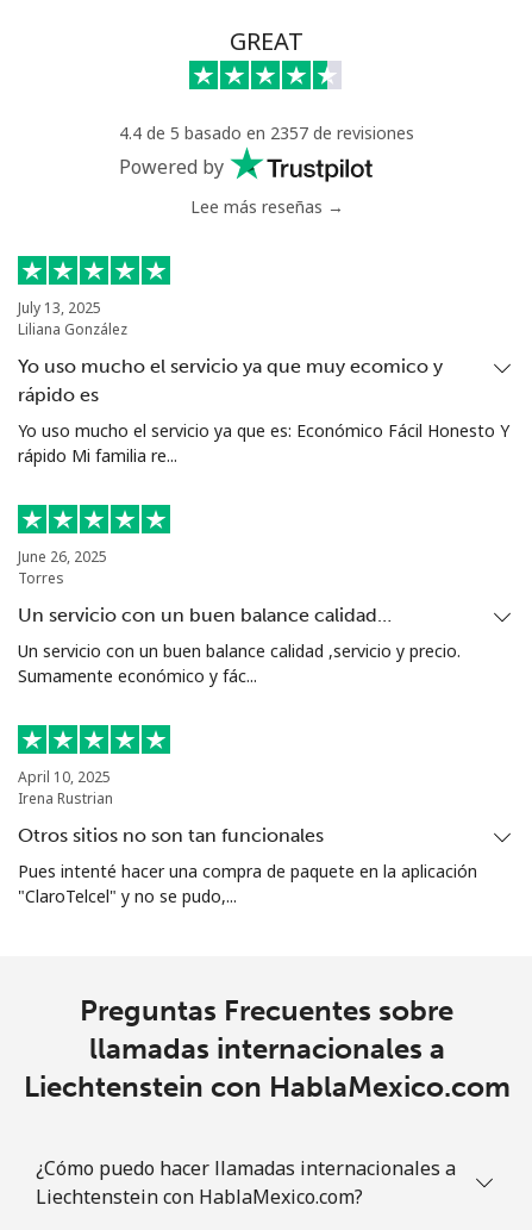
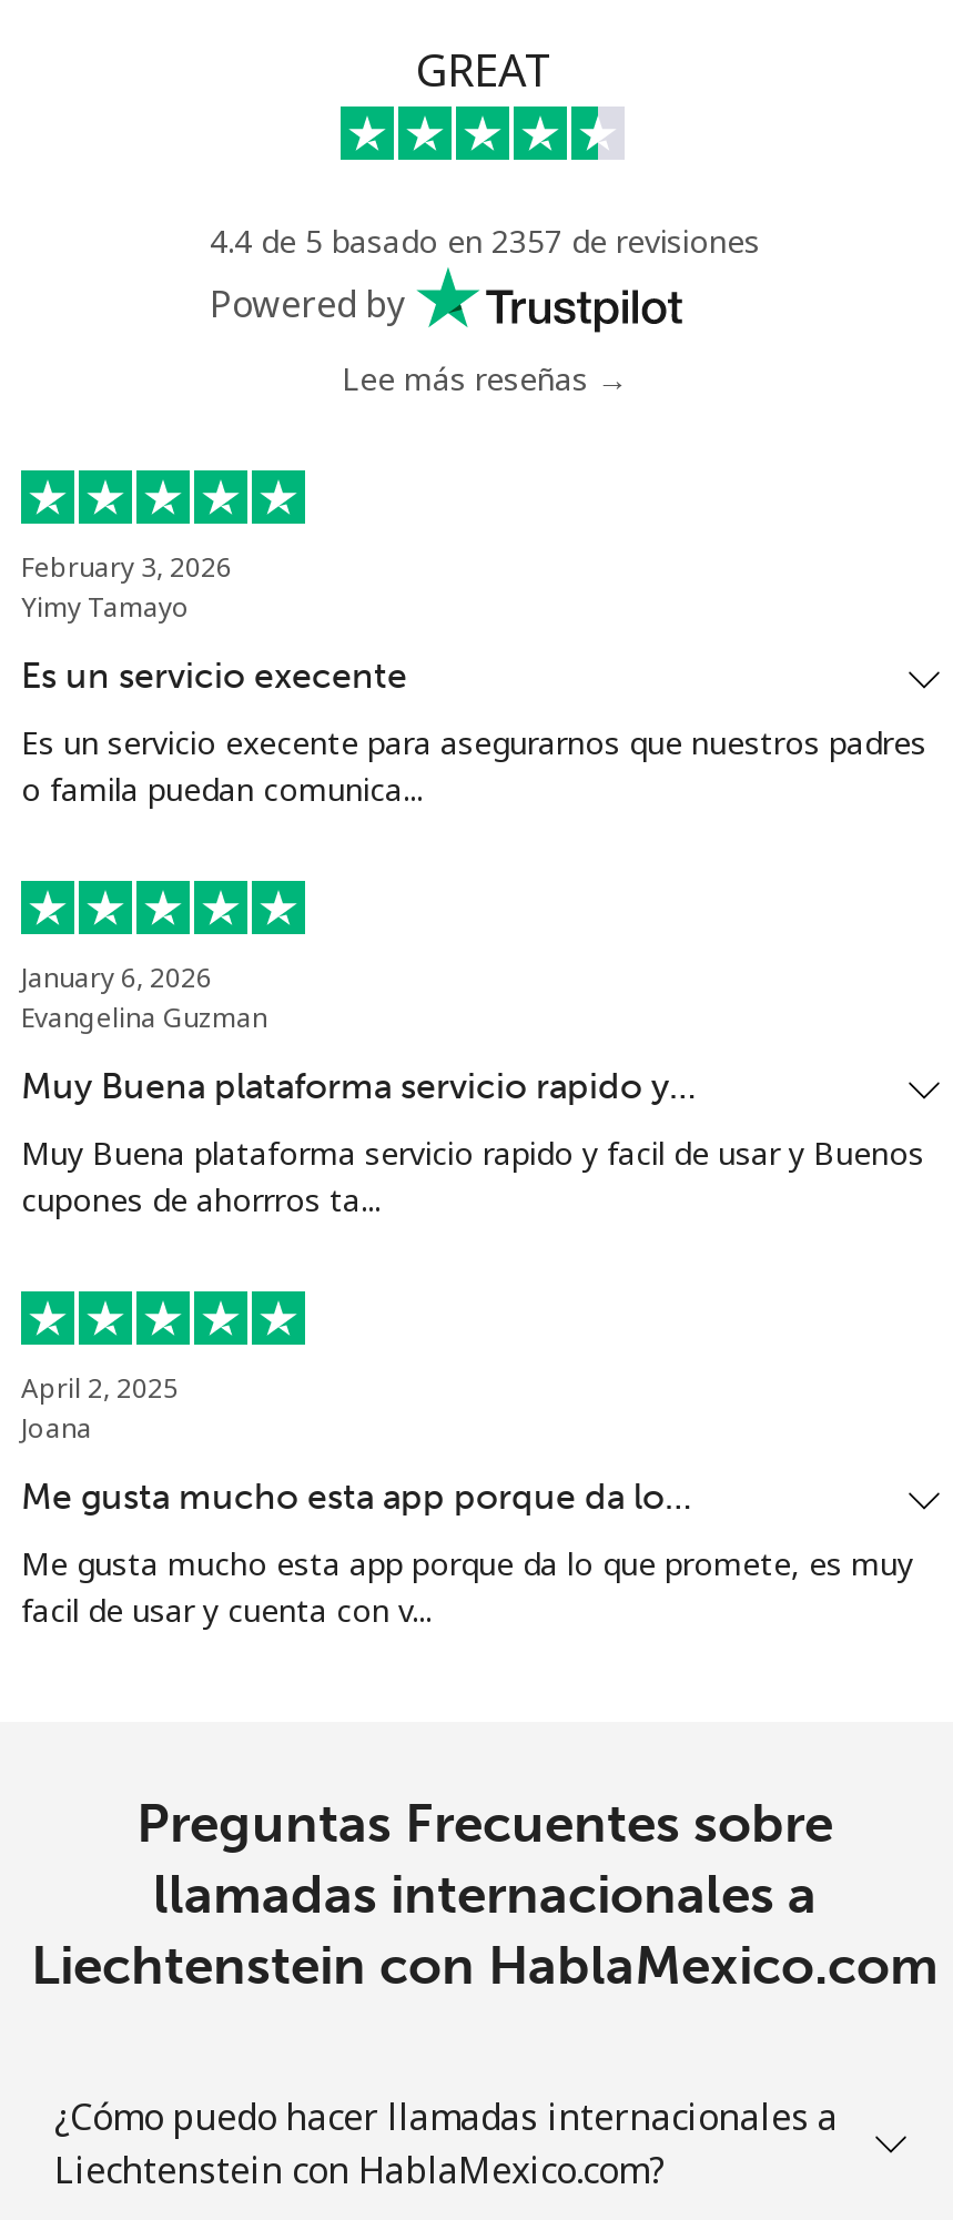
[18,298,127,340] July 13, 2025 | Liliana González -> [21,549,232,627] February 3, 2026 | Yimy Tamayo
[18,355,443,407] Yo uso mucho el servicio ya que muy ecomico y | rápido es -> [21,655,407,698] Es un servicio execente
[18,420,509,467] Yo uso mucho el servicio ya que es: Económico Fácil Honesto Y | rápido Mi familia re... -> [21,722,926,811] Es un servicio execente para asegurarnos que nuestros padres | o famila puedan comunica...
[18,547,107,589] June 26, 2025 | Torres -> [21,959,267,1037] January 6, 2026 | Evangelina Guzman
[18,604,392,627] Un servicio con un buen balance calidad… -> [21,1066,696,1108] Muy Buena plataforma servicio rapido y…
[18,640,461,688] Un servicio con un buen balance calidad ,servicio y precio. | Sumamente económico y fác... -> [21,1133,924,1221] Muy Buena plataforma servicio rapido y facil de usar y Buenos | cupones de ahorrros ta...
[18,767,113,809] April 10, 2025 | Irena Rustrian -> [21,1370,179,1448] April 2, 2025 | Joana
[18,824,324,847] Otros sitios no son tan funcionales -> [21,1476,691,1519] Me gusta mucho esta app porque da lo…
[18,860,477,908] Pues intenté hacer una compra de paquete en la aplicación | "ClaroTelcel" y no se pudo,... -> [21,1543,913,1632] Me gusta mucho esta app porque da lo que promete, es muy | facil de usar y cuenta con v...

